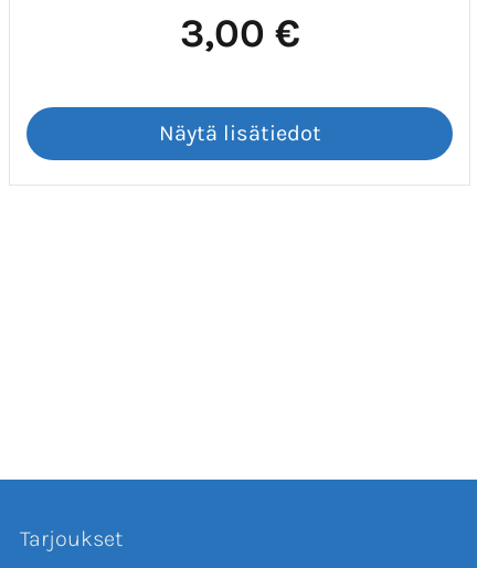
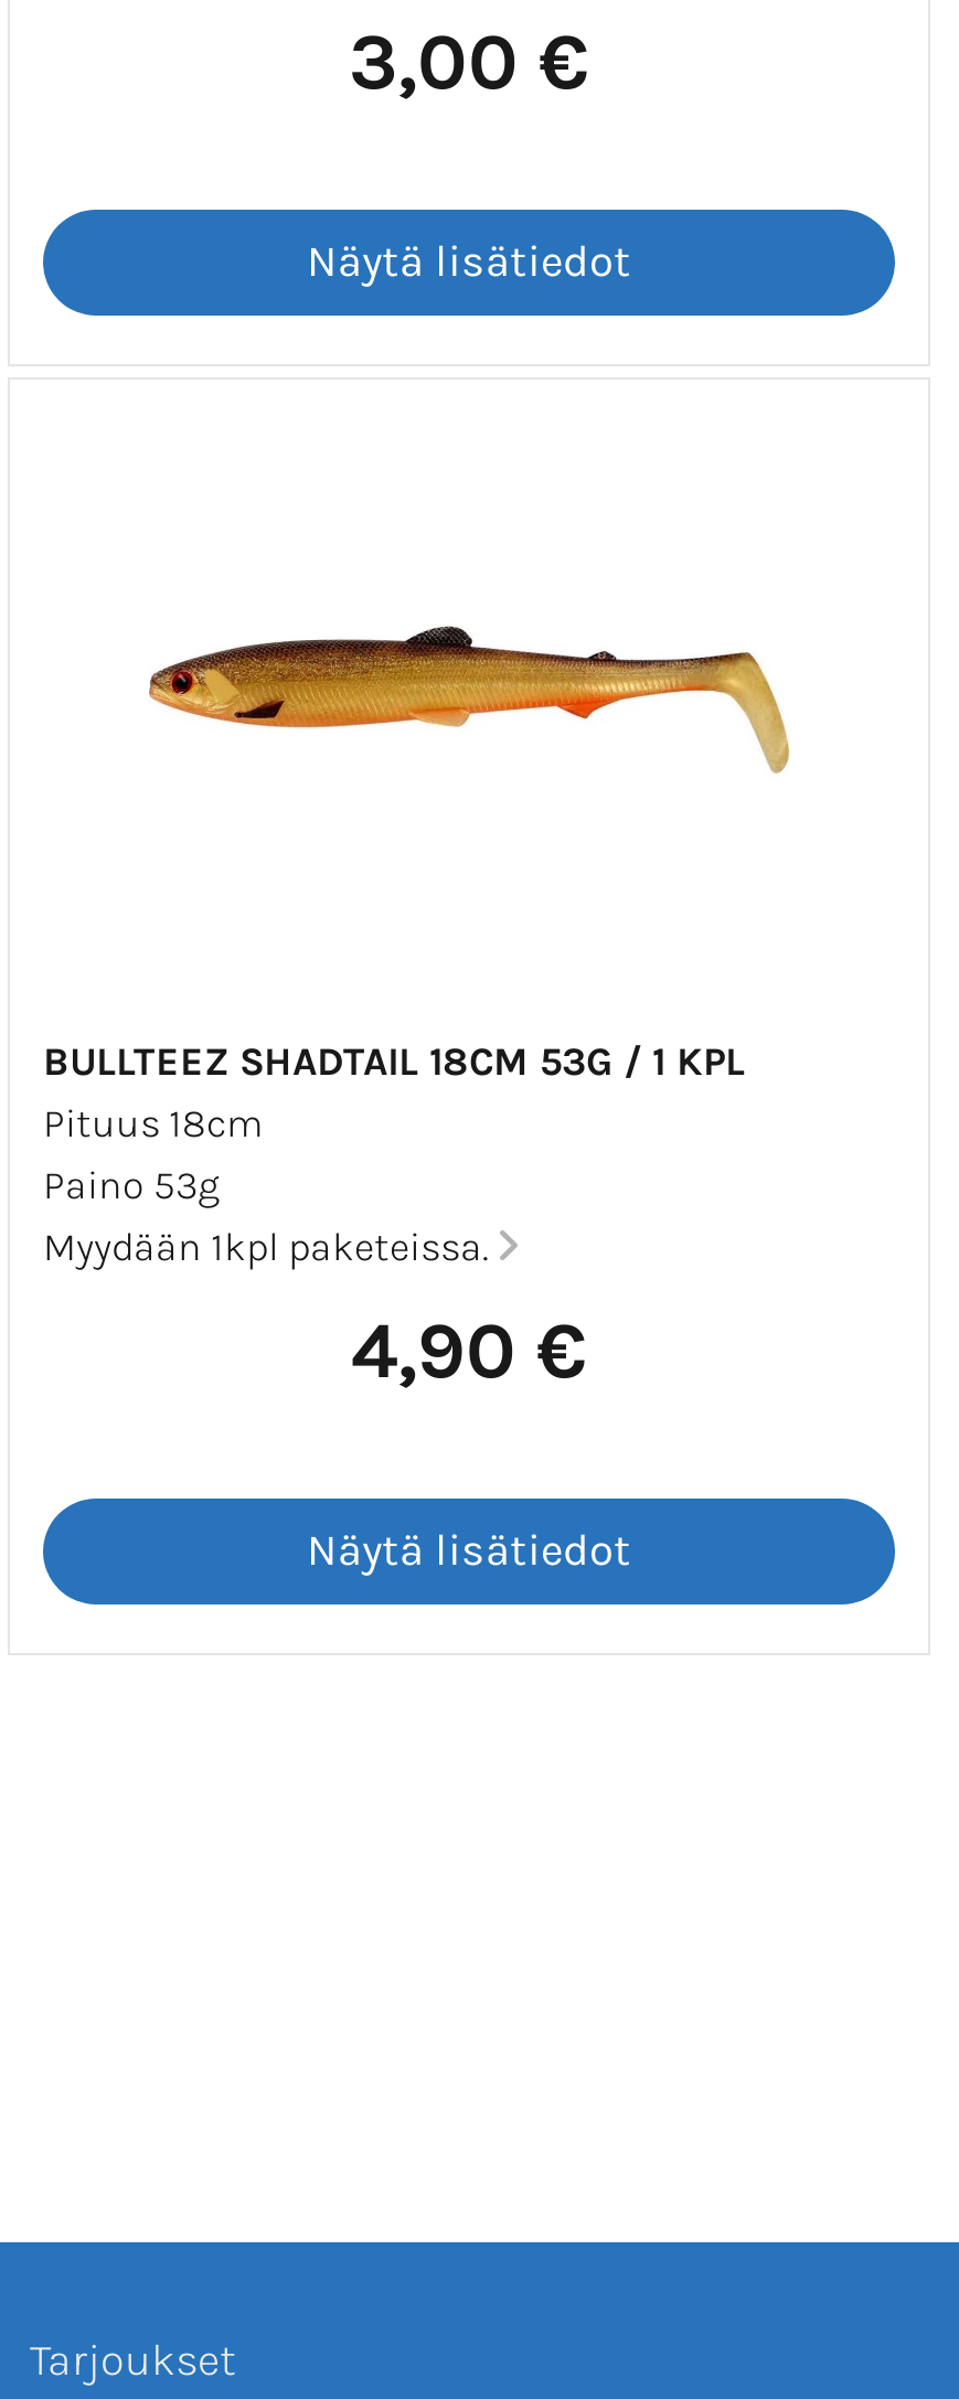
none -> [43,1037,745,1397] BULLTEEZ SHADTAIL 18CM 53G / 1 KPL | Pituus 18cm | Paino 53g | Myydään 1kpl paketeissa. | 4,90 €
none -> [147,625,791,775] [image]

